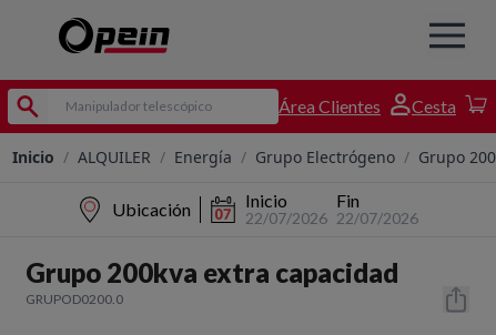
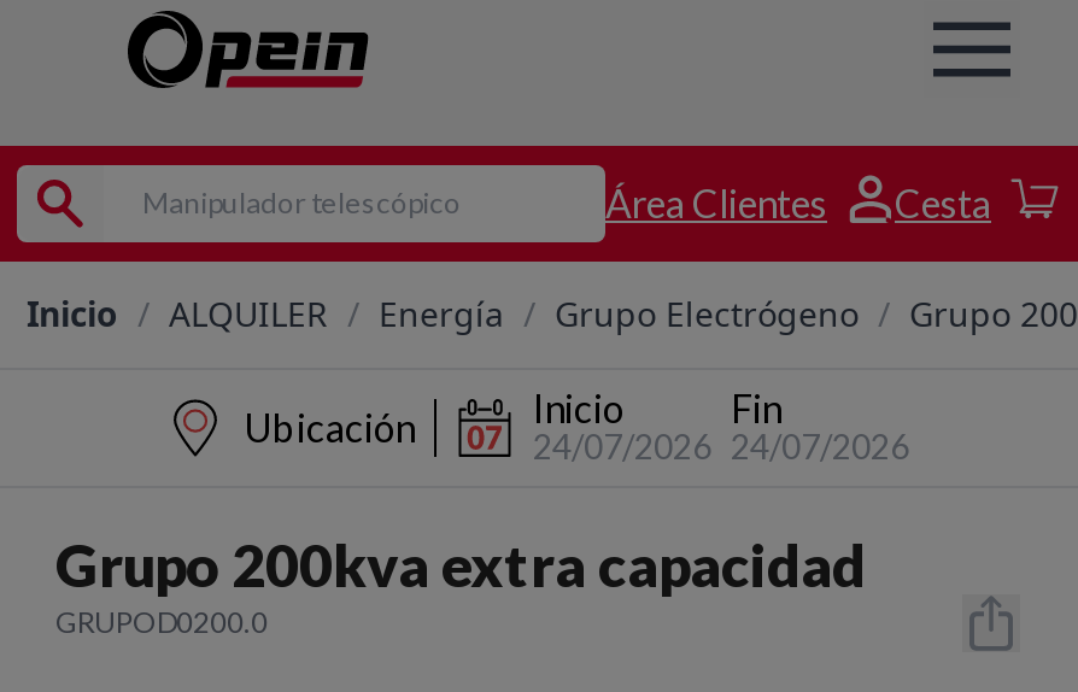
[245,209,327,227] 22/07/2026 -> [533,426,711,467] 24/07/2026
[336,209,418,227] 22/07/2026 -> [731,426,909,467] 24/07/2026

